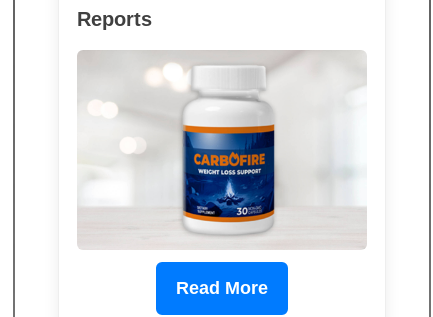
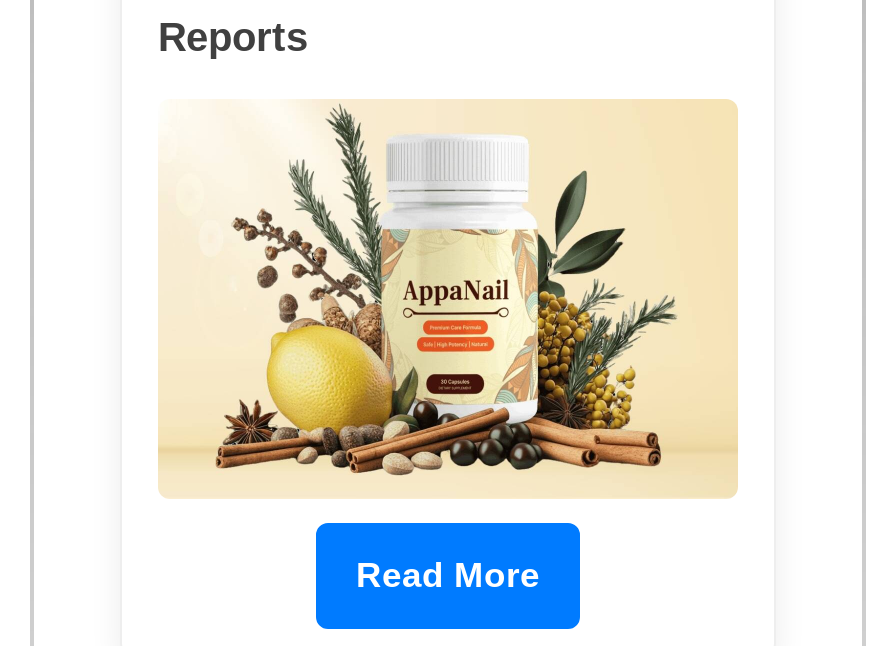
[77,50,366,246] [image] -> [160,100,738,494] [image]

